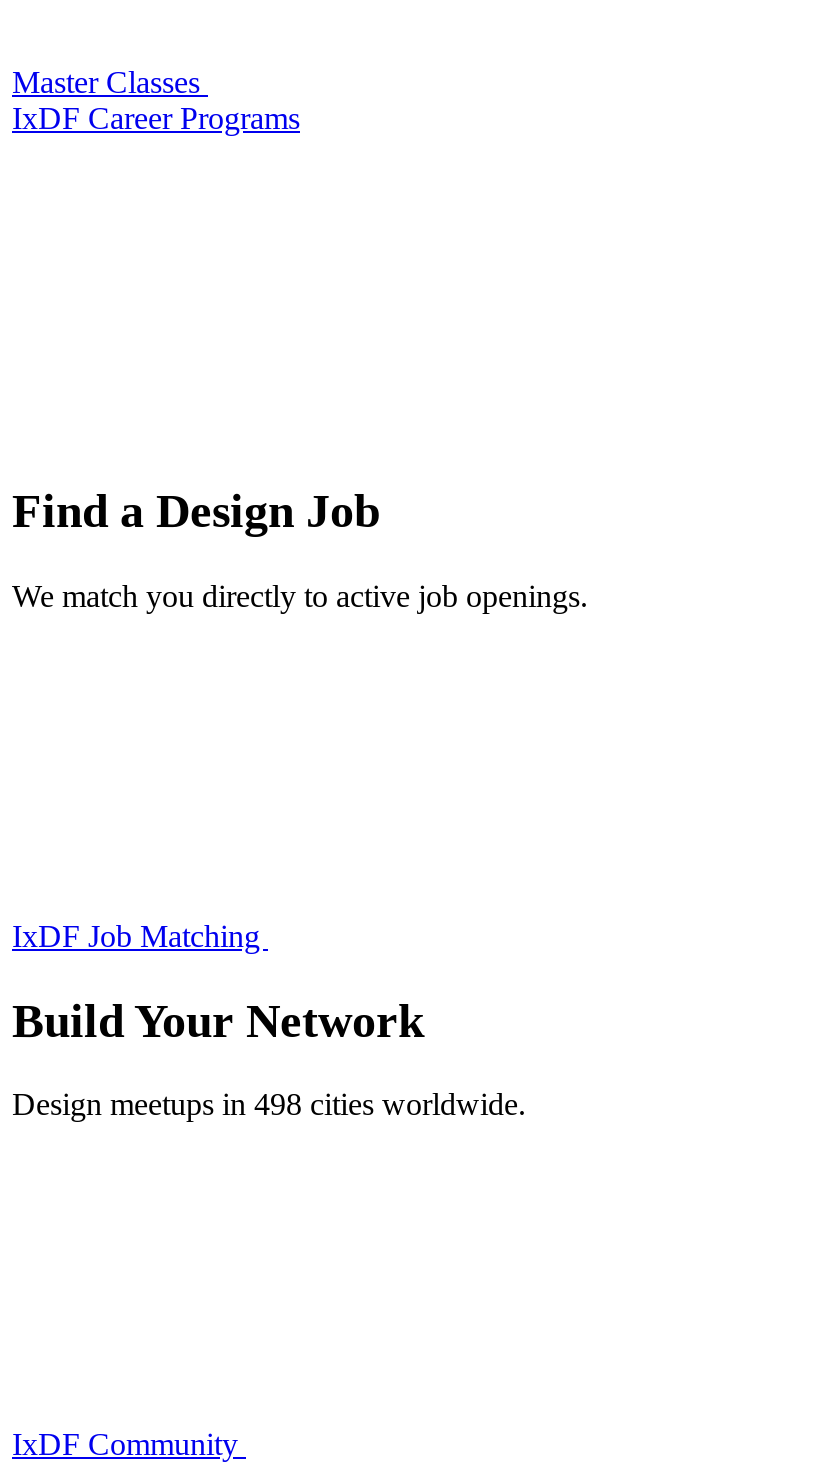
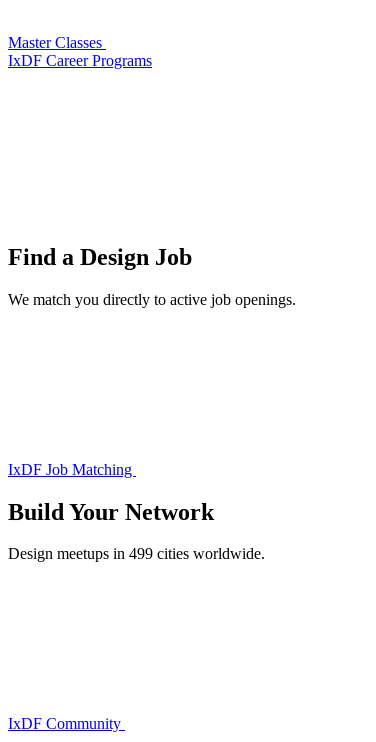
[12,1088,526,1122] Design meetups in 498 cities worldwide. -> [8,545,265,562] Design meetups in 499 cities worldwide.

